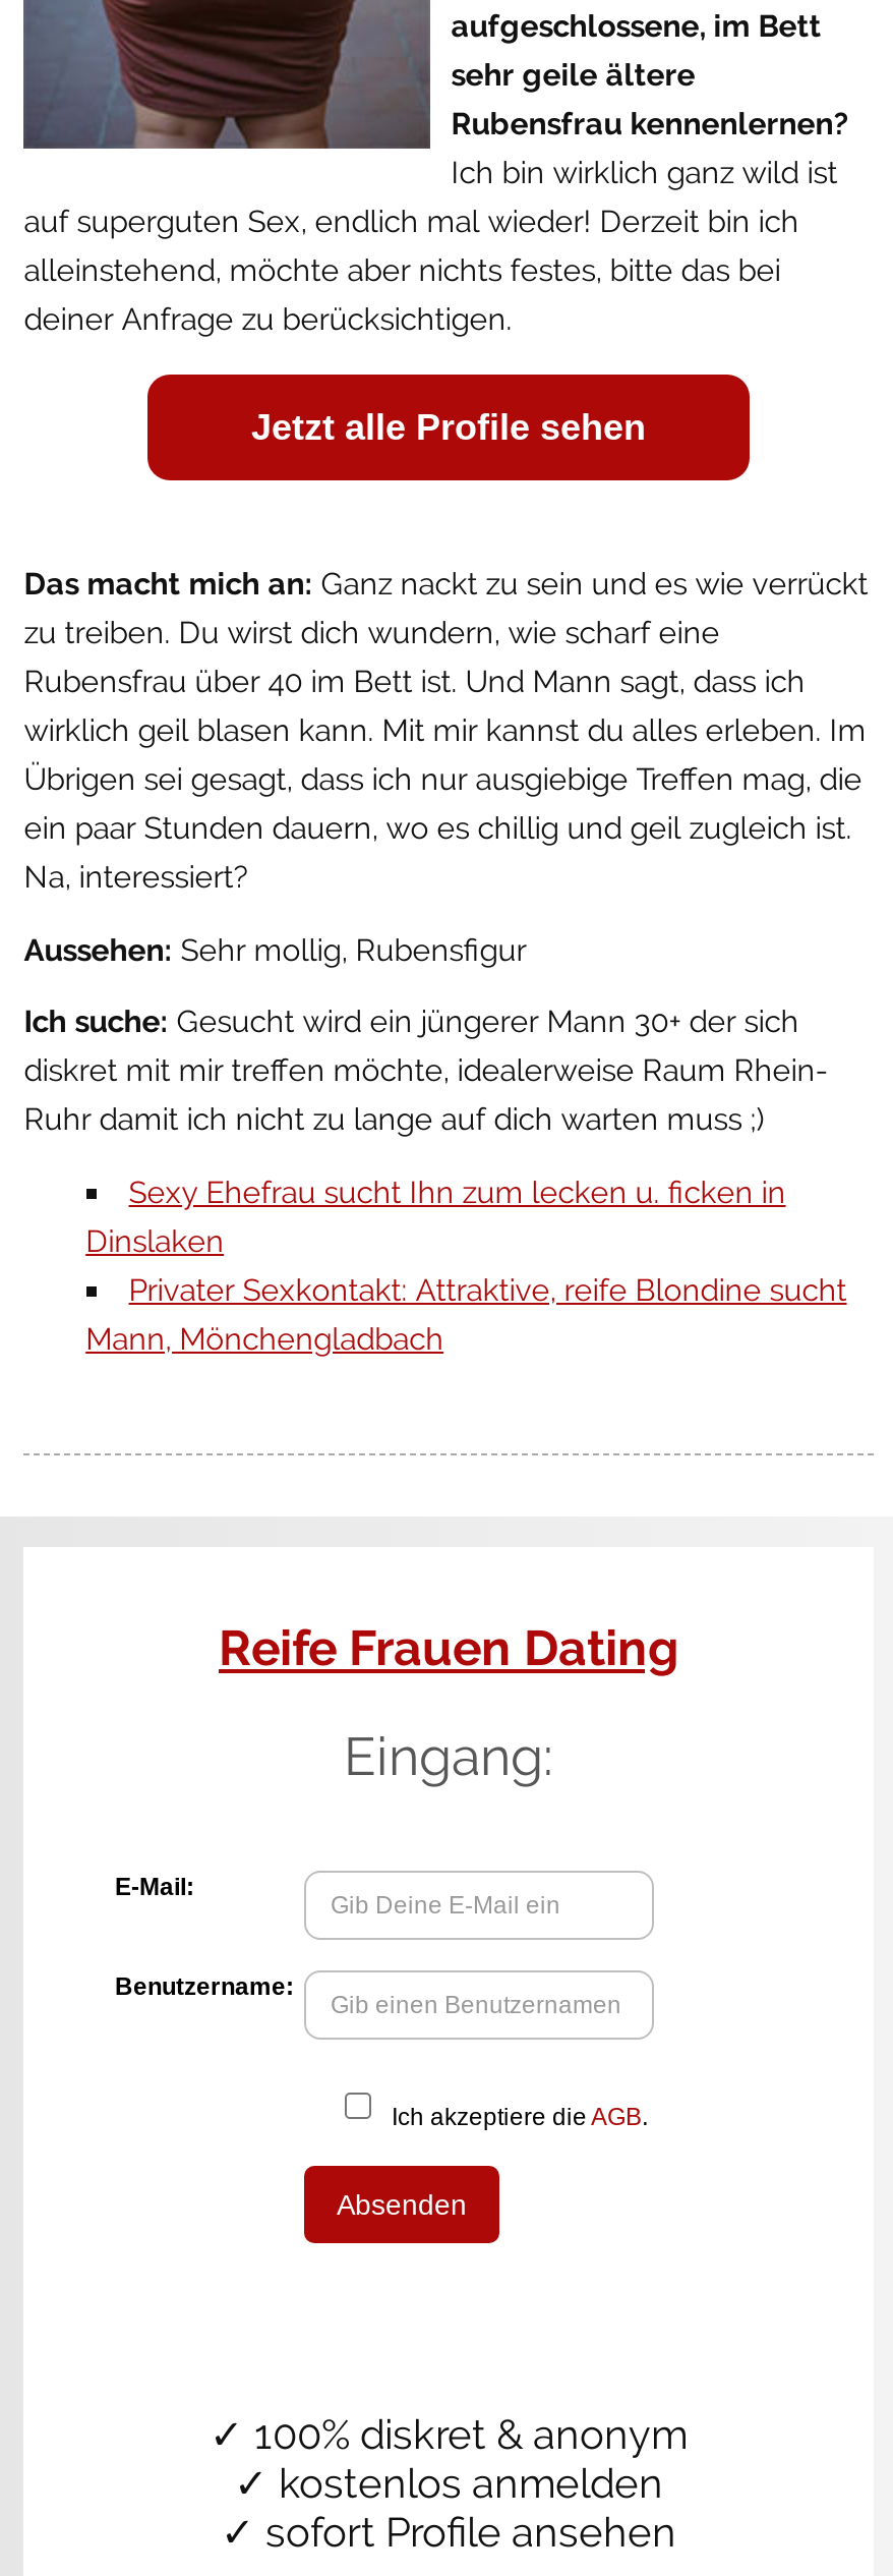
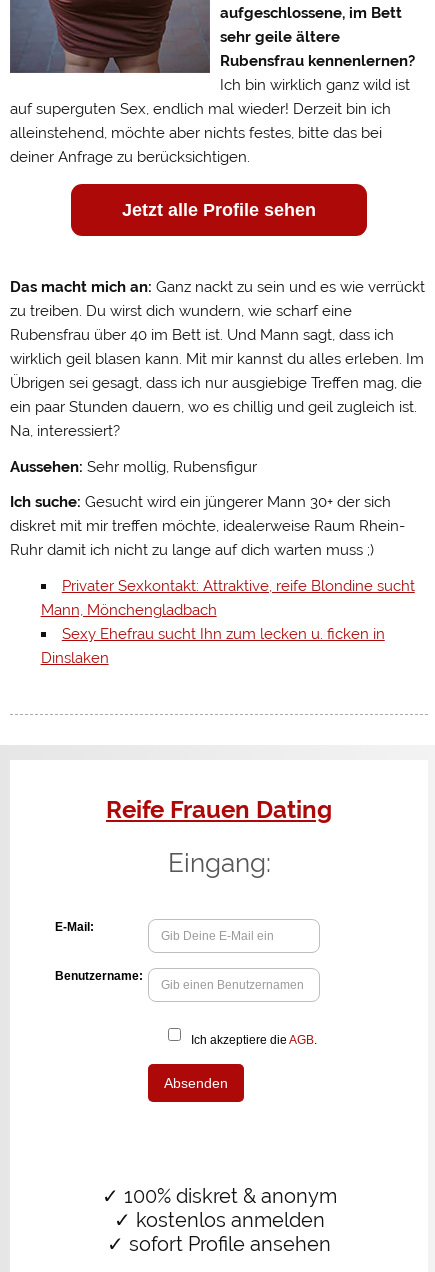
moved [86,1174,786,1259] -> [41,625,385,667]: Sexy Ehefrau sucht Ihn zum lecken u. ficken in | Dinslaken
moved [86,1272,847,1357] -> [41,577,415,619]: Privater Sexkontakt: Attraktive, reife Blondine sucht | Mann, Mönchengladbach

